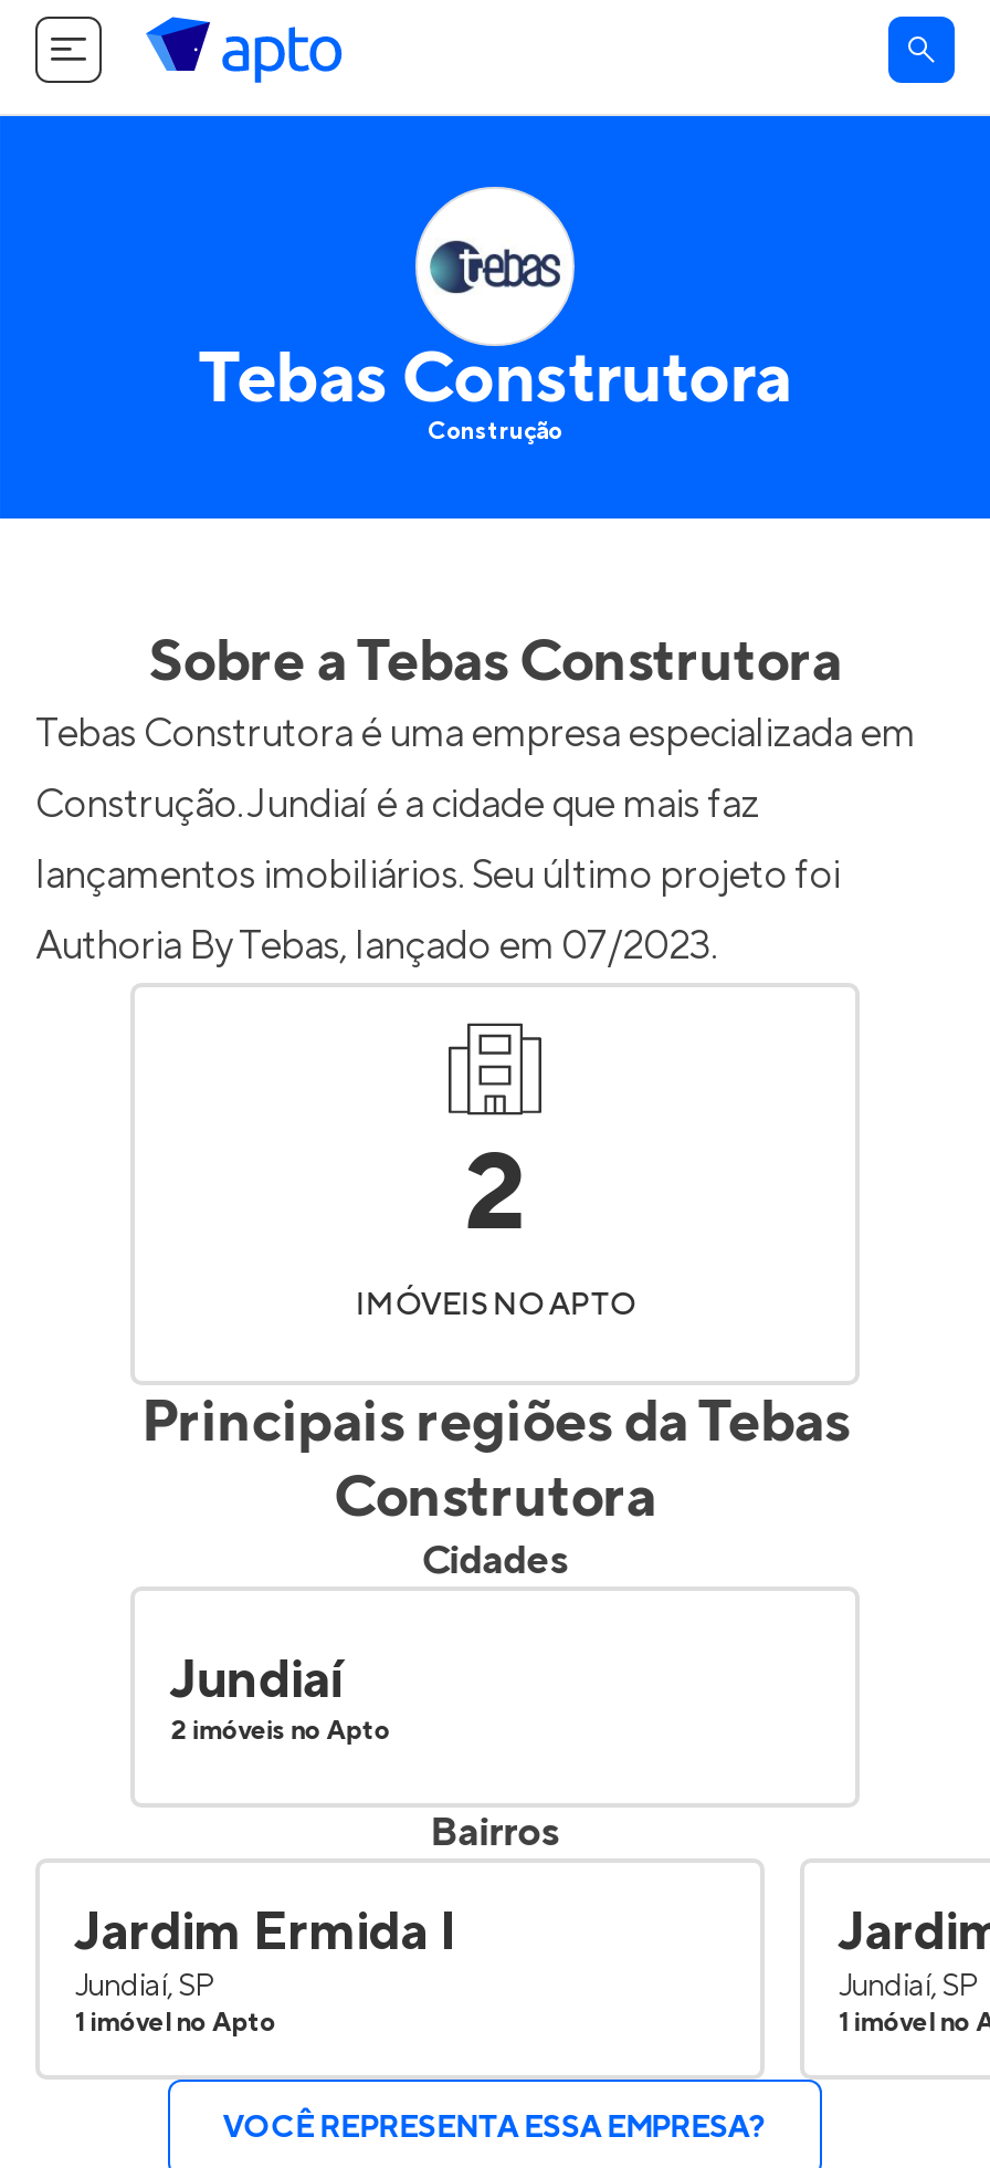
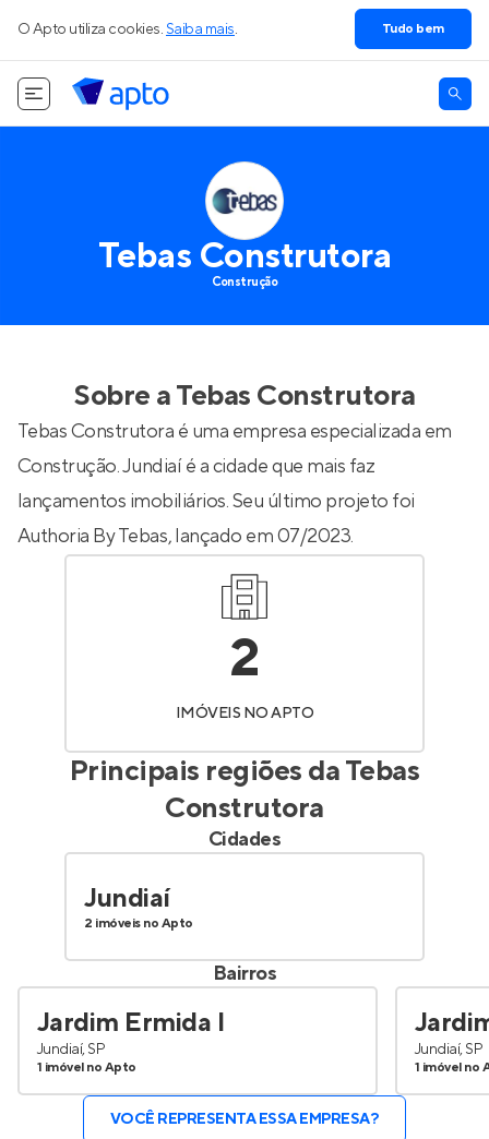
none -> [17,19,444,39] O Apto utiliza cookies. Saiba mais. | Tudo bem

